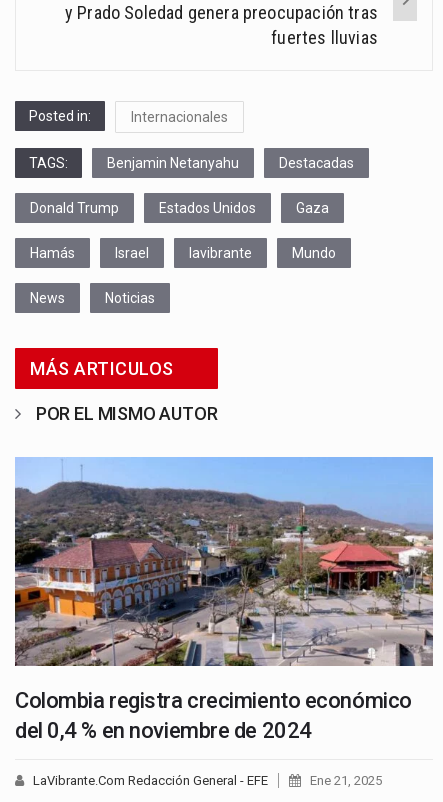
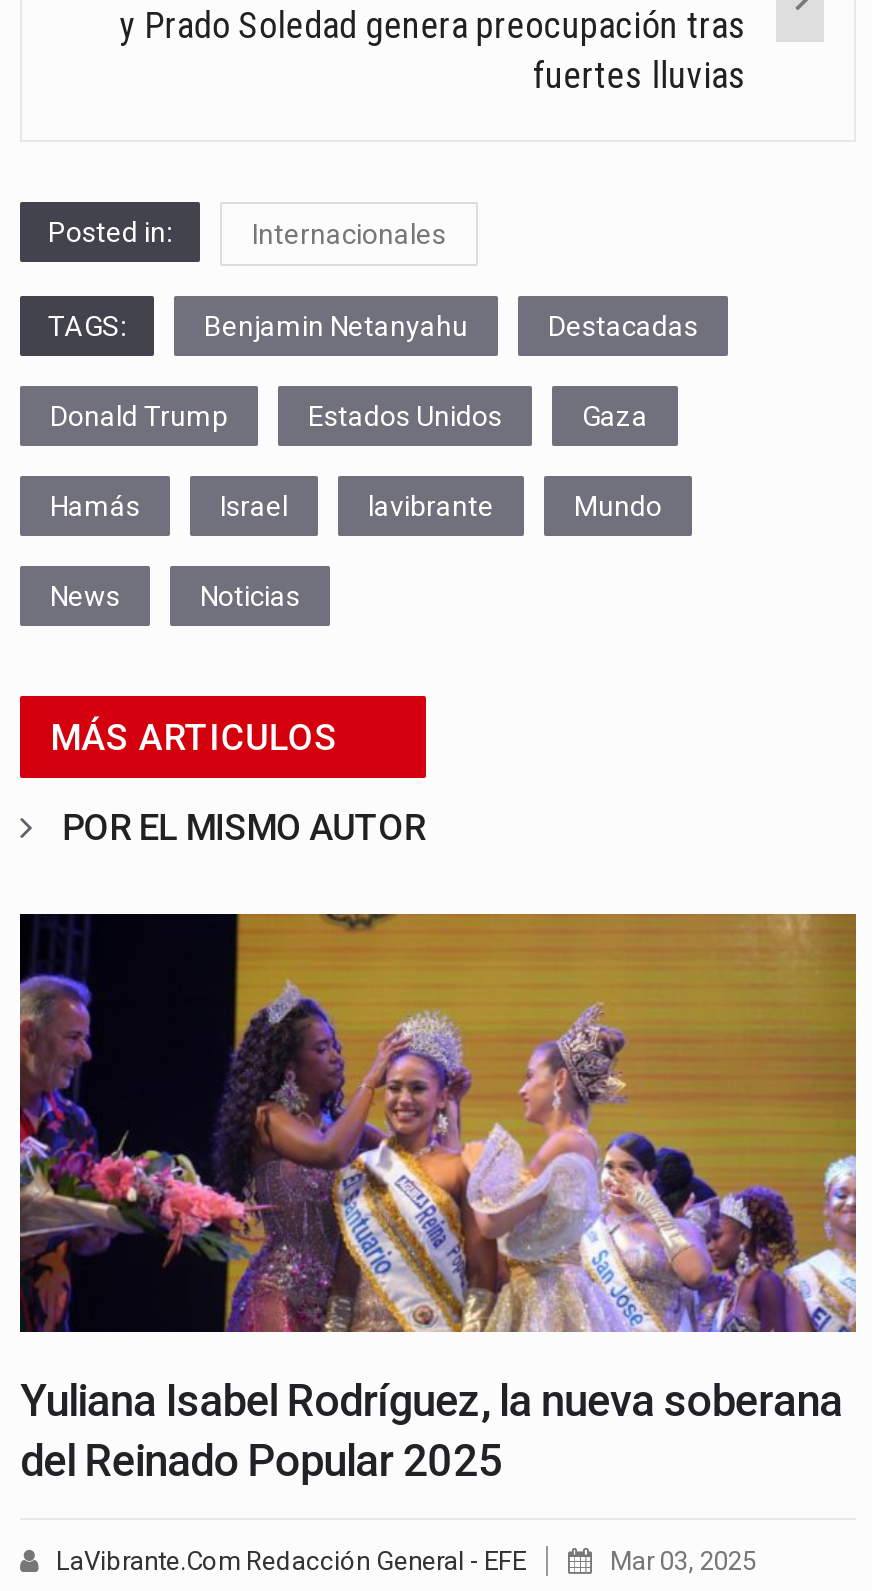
[14,456,434,743] [image] | Colombia registra crecimiento económico | del 0,4 % en noviembre de 2024 -> [18,912,858,1486] [image] | Yuliana Isabel Rodríguez, la nueva soberana | del Reinado Popular 2025
[310,773,382,788] Ene 21, 2025 -> [610,1546,756,1576] Mar 03, 2025

